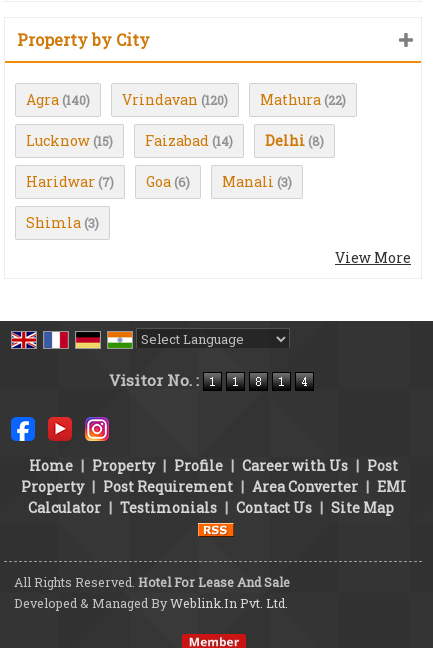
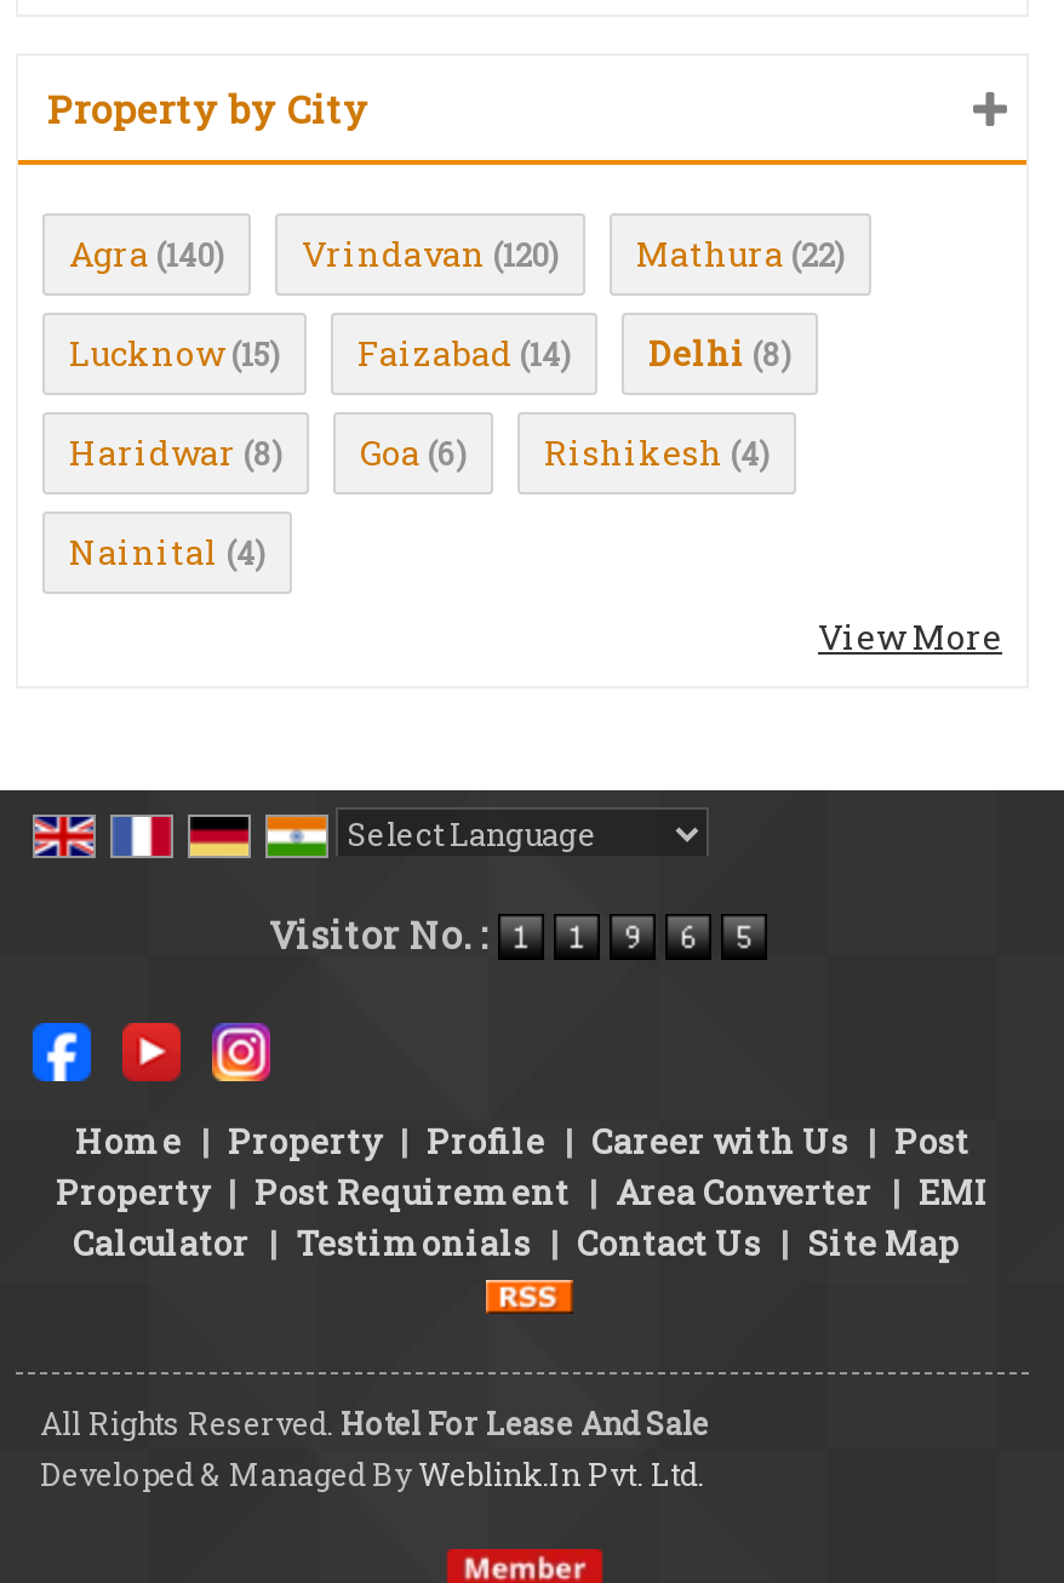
[26,172,114,191] Haridwar (7) -> [69,429,282,475] Haridwar (8)
[222,172,292,191] Manali (3) -> [544,429,770,475] Rishikesh (4)
[26,213,99,232] Shimla (3) -> [69,528,265,575] Nainital (4)

